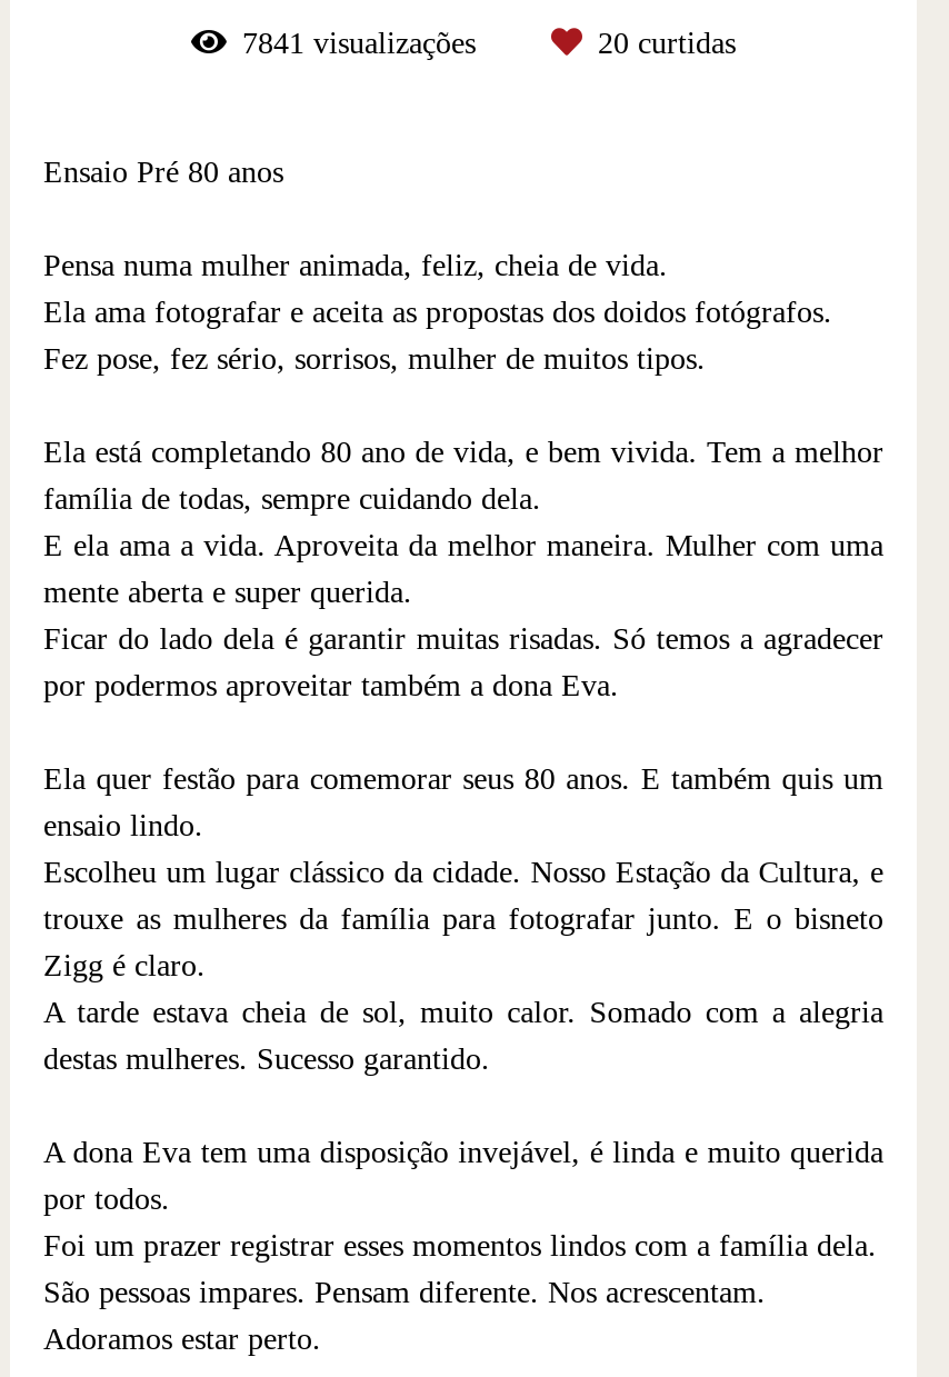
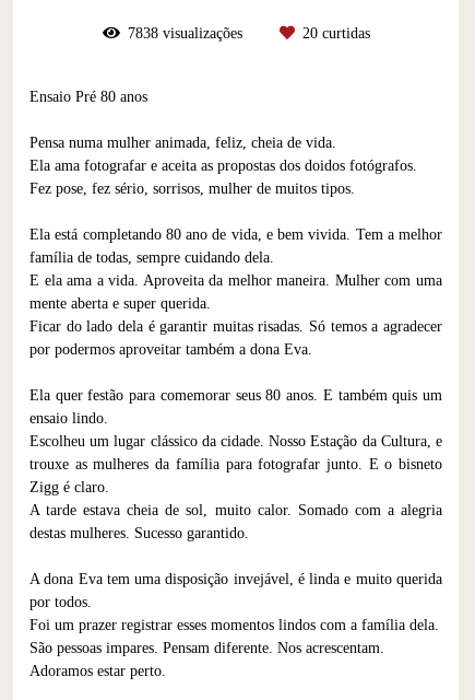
[242,27,485,60] 7841 visualizações -> [127,25,246,42] 7838 visualizações

